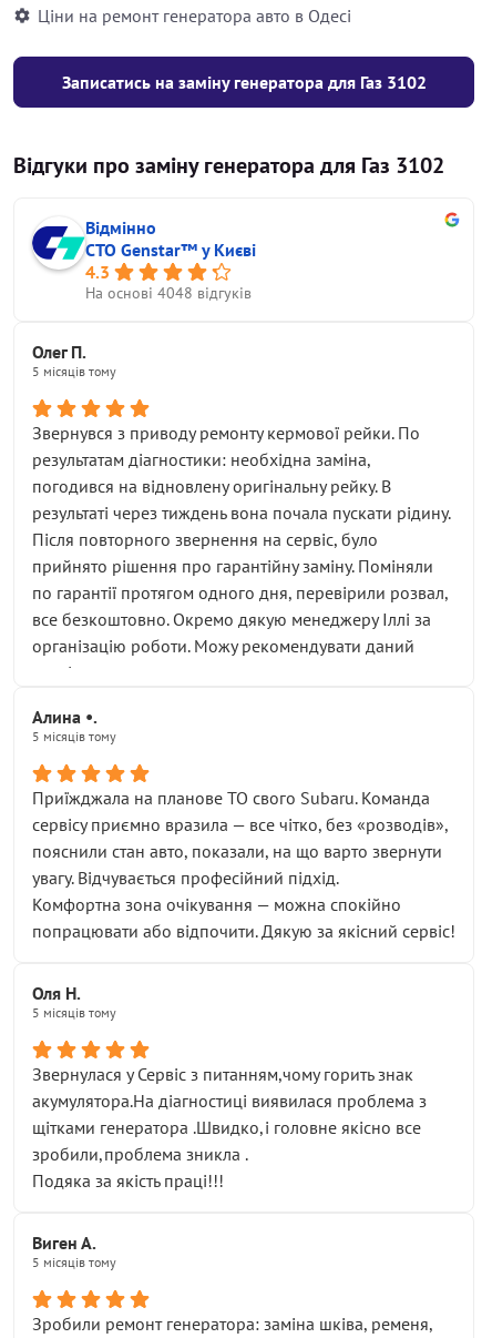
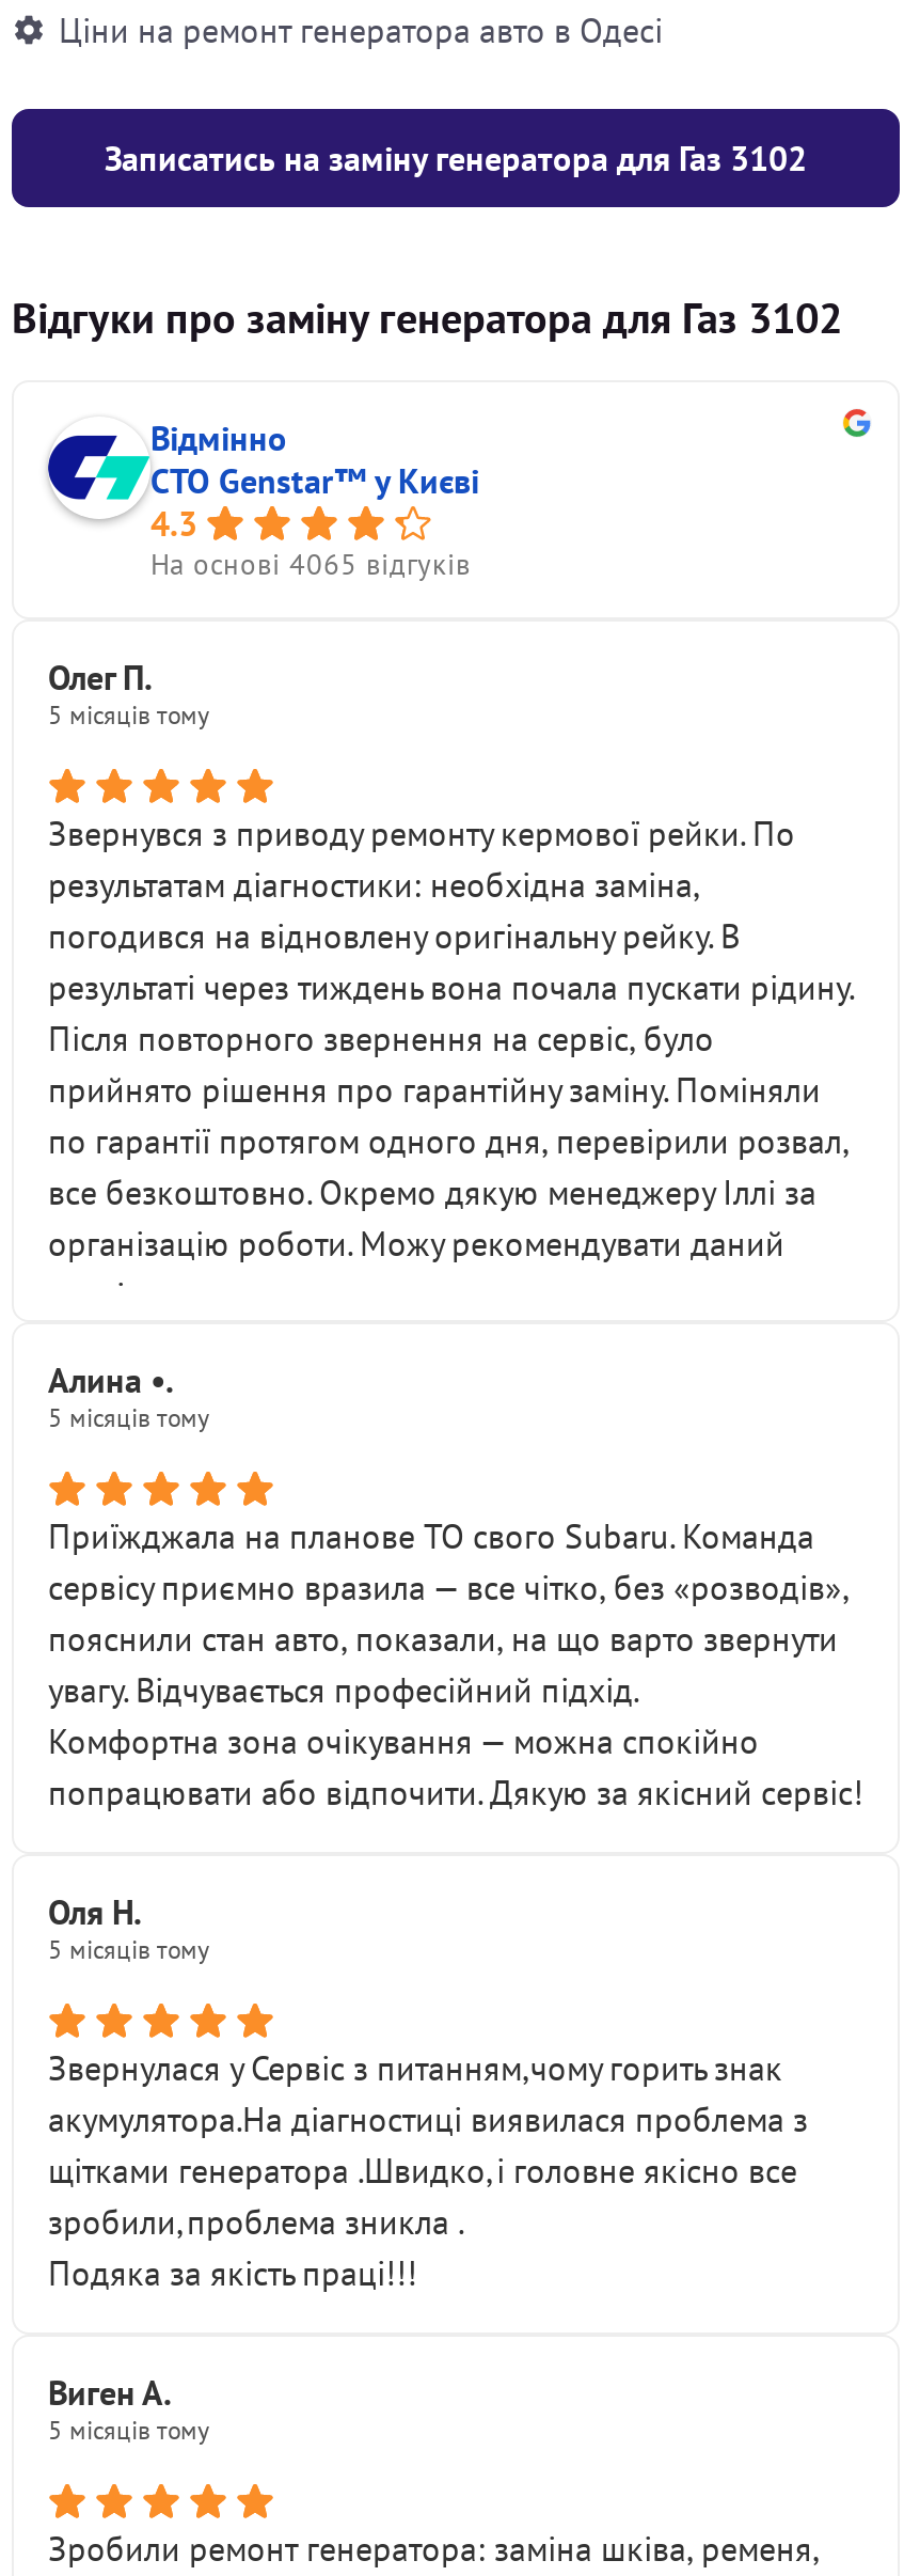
[85,283,252,303] На основі 4048 відгуків -> [150,545,471,583] На основі 4065 відгуків

